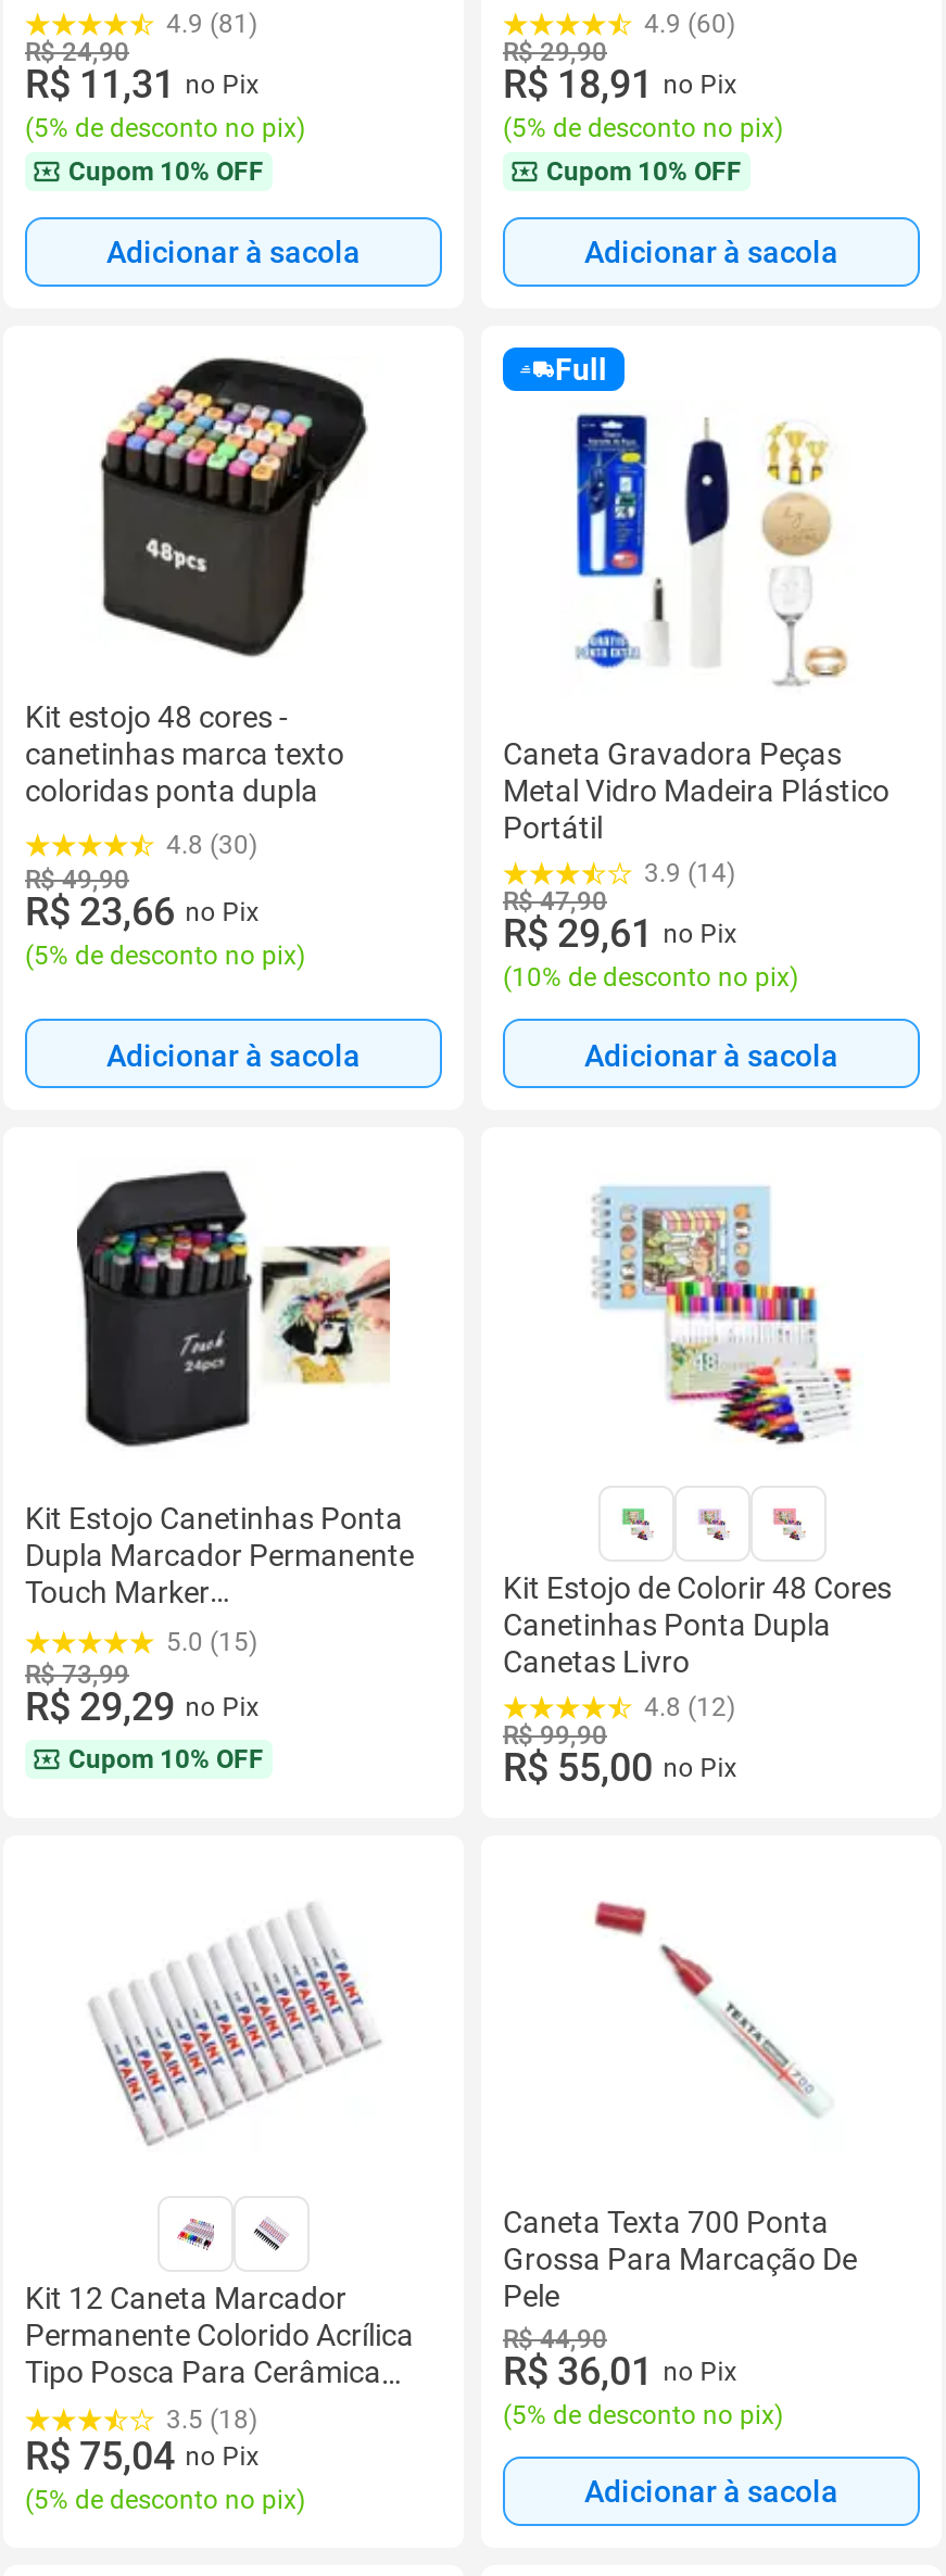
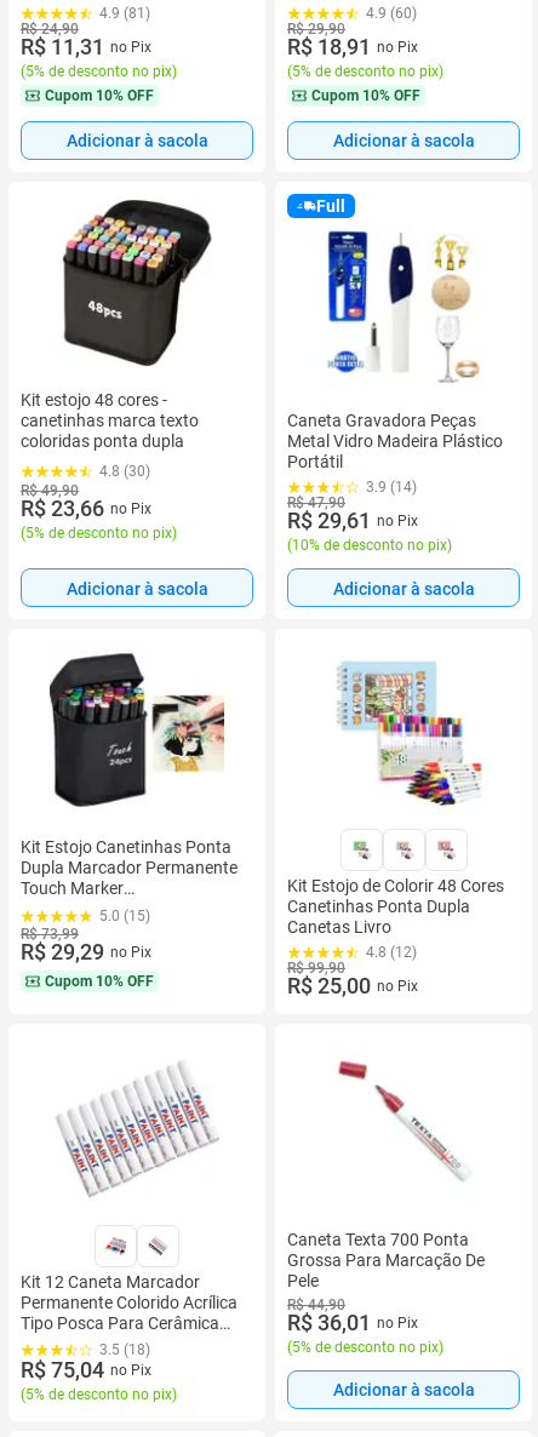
[503,1745,737,1791] R$ 55,00 no Pix -> [287,973,418,999] R$ 25,00 no Pix

